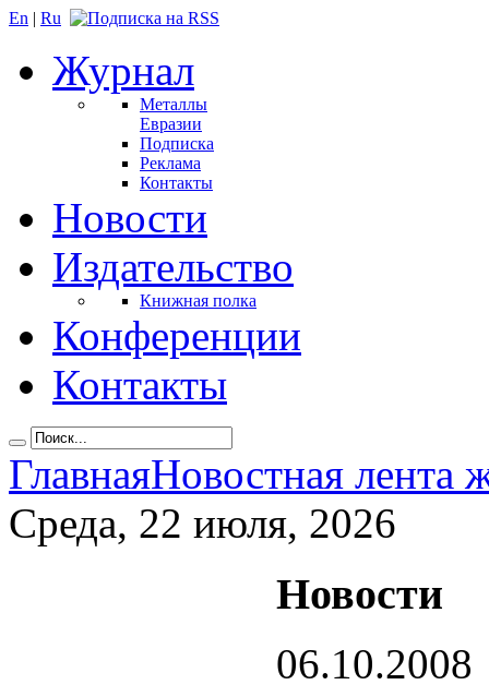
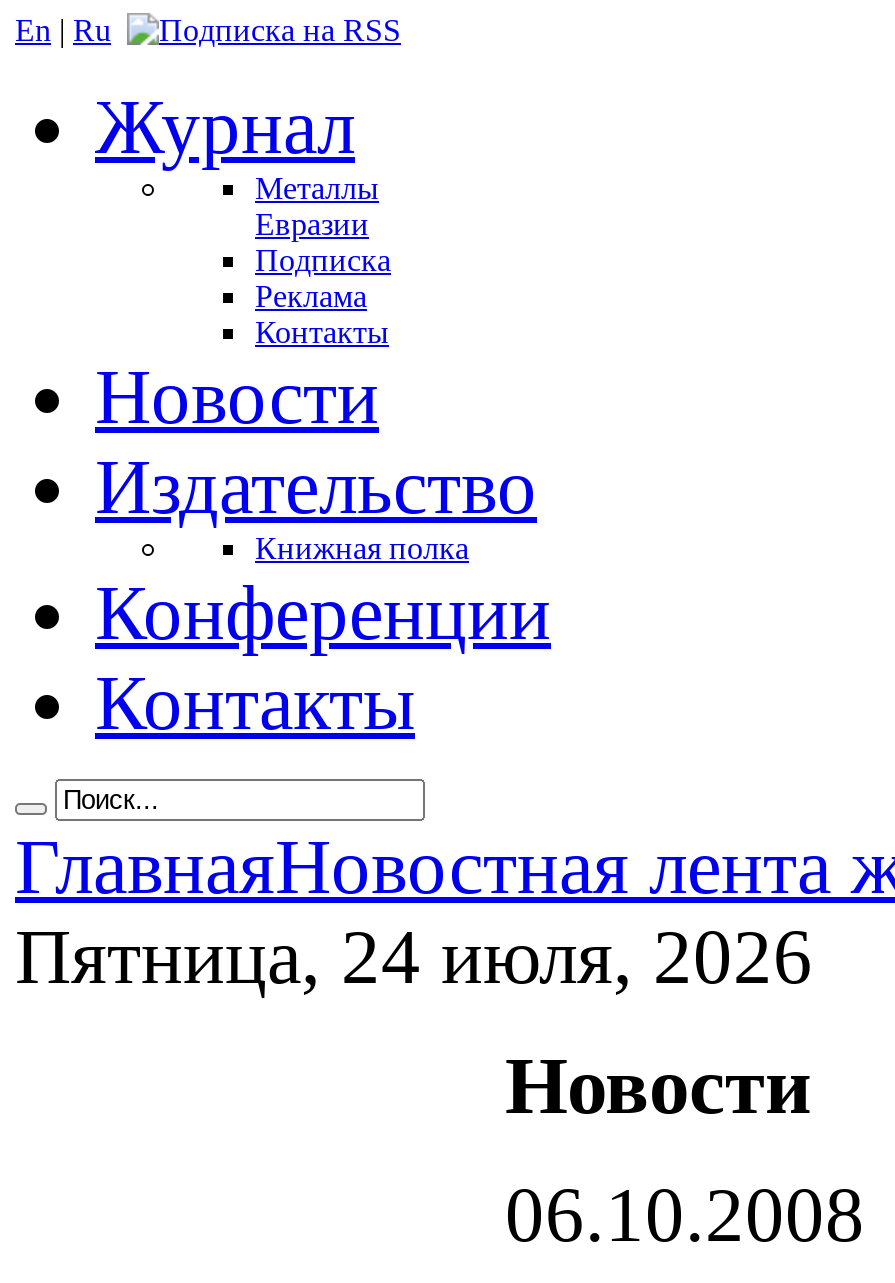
[9,500,396,546] Среда, 22 июля, 2026 -> [15,913,813,999] Пятница, 24 июля, 2026

